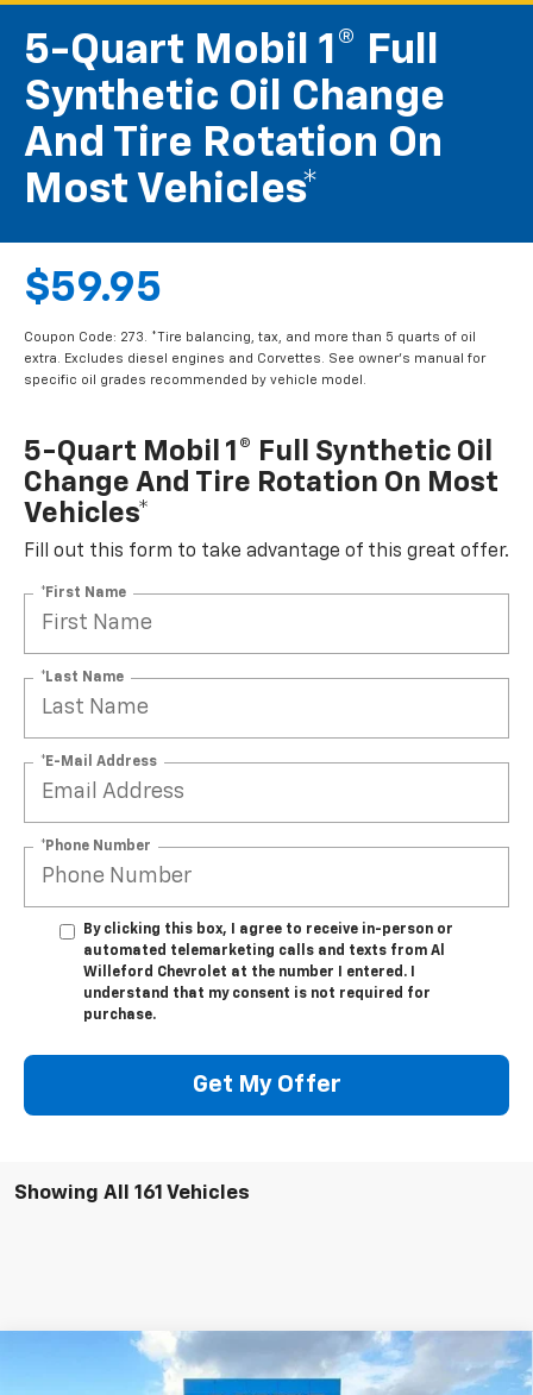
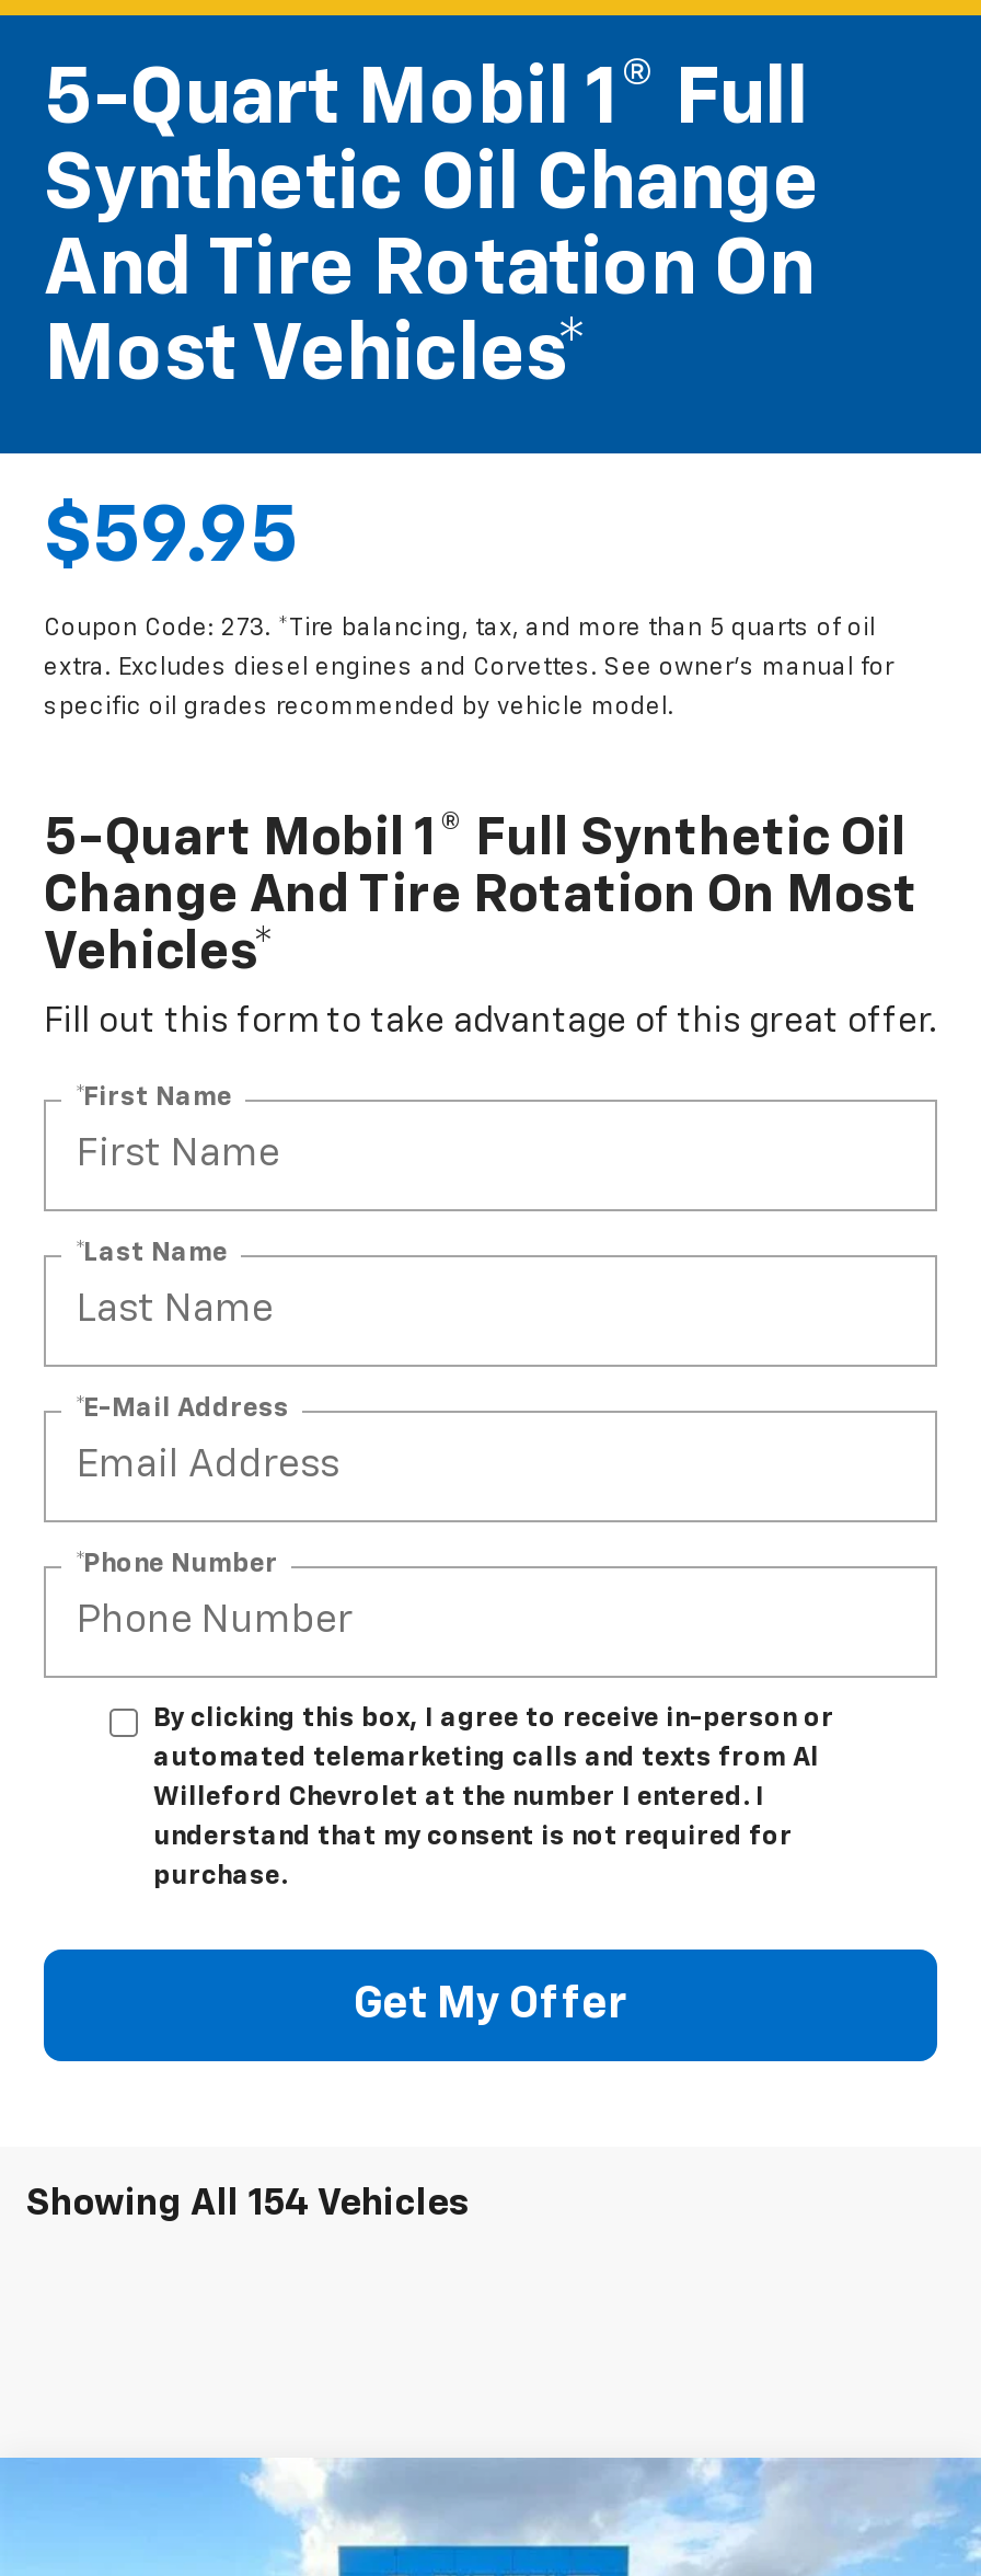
[14,1183,250,1203] Showing All 161 Vehicles -> [26,2185,471,2223] Showing All 154 Vehicles

